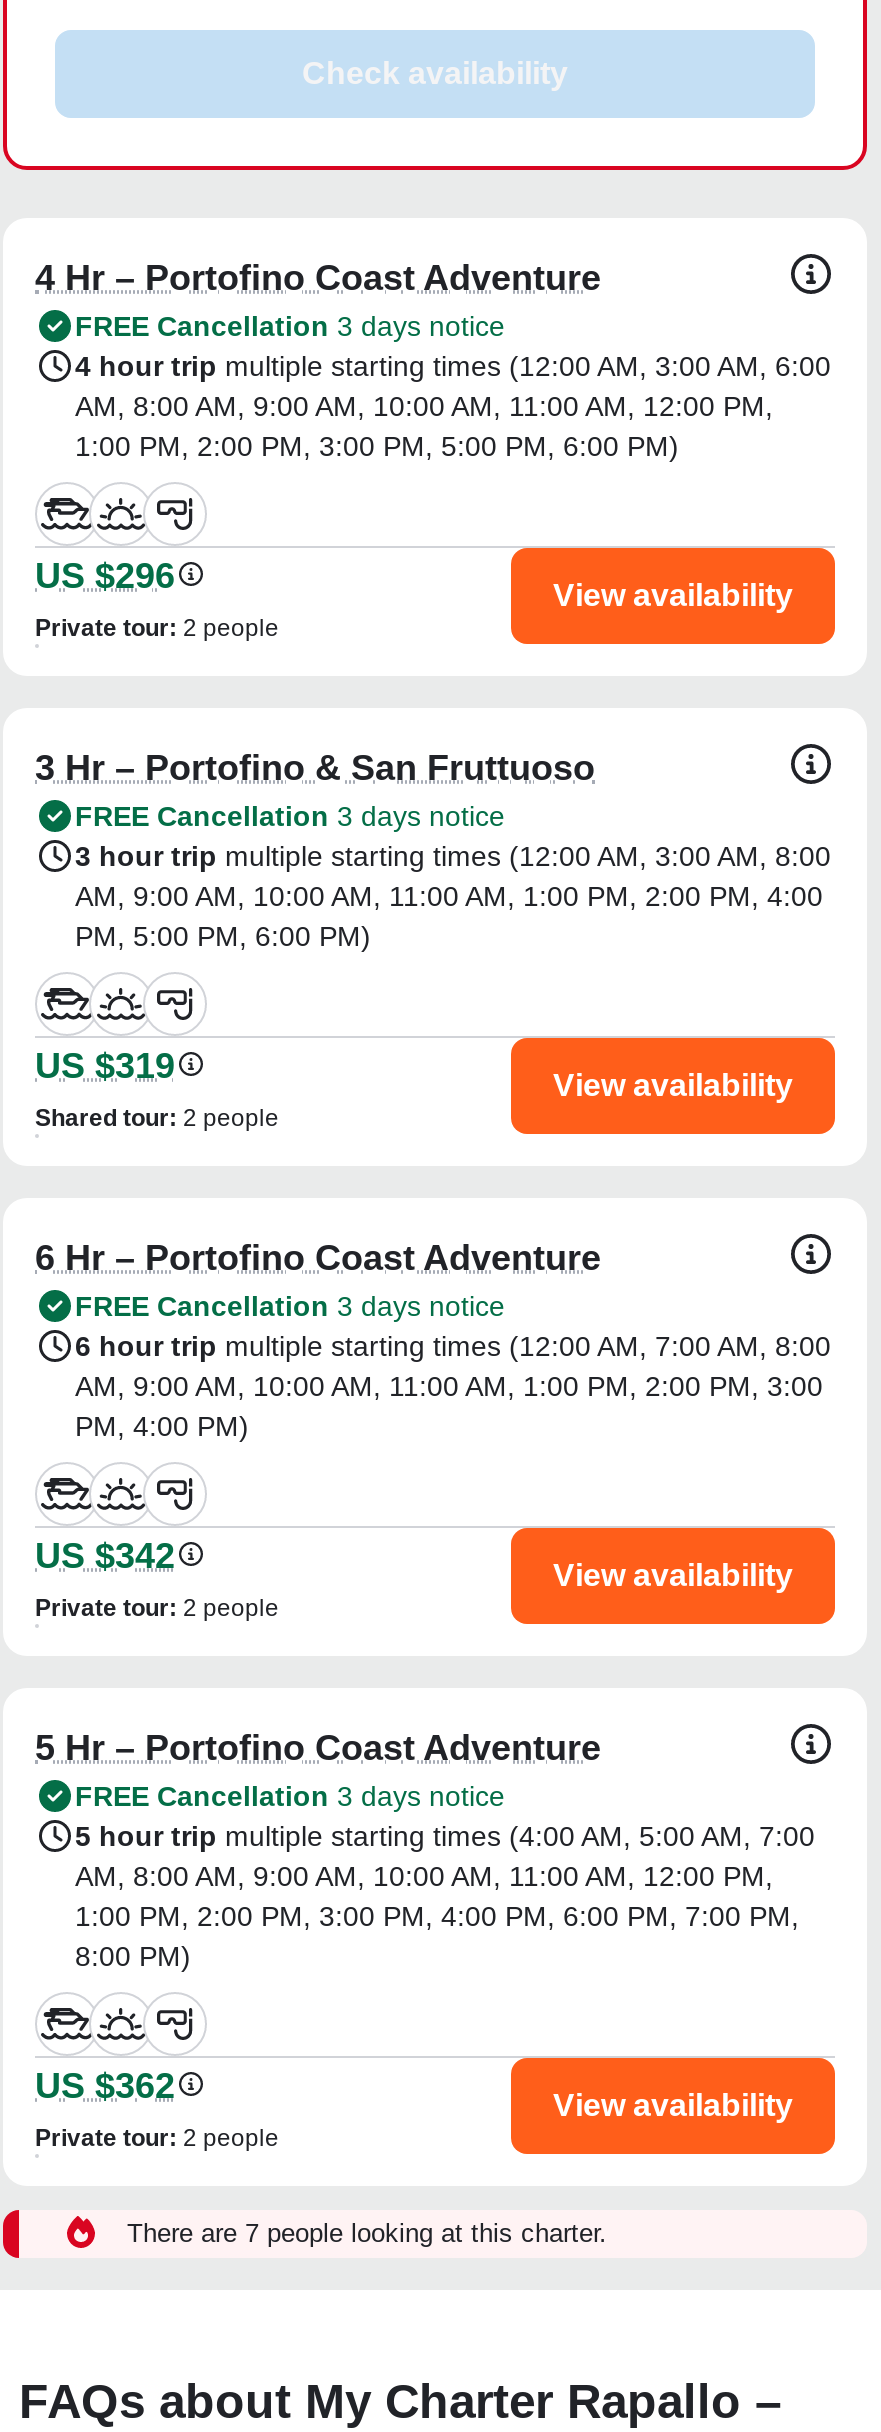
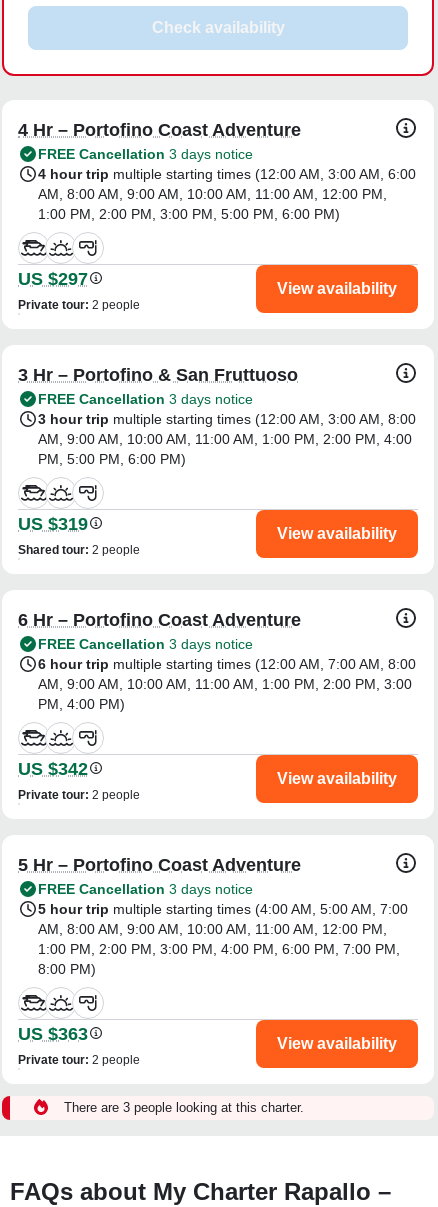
[35,555,175,595] US $296 -> [18,269,88,289] US $297
[35,2065,175,2105] US $362 -> [18,1024,88,1044] US $363
[127,2217,607,2247] There are 7 people looking at this charter. -> [64,1100,304,1115] There are 3 people looking at this charter.

